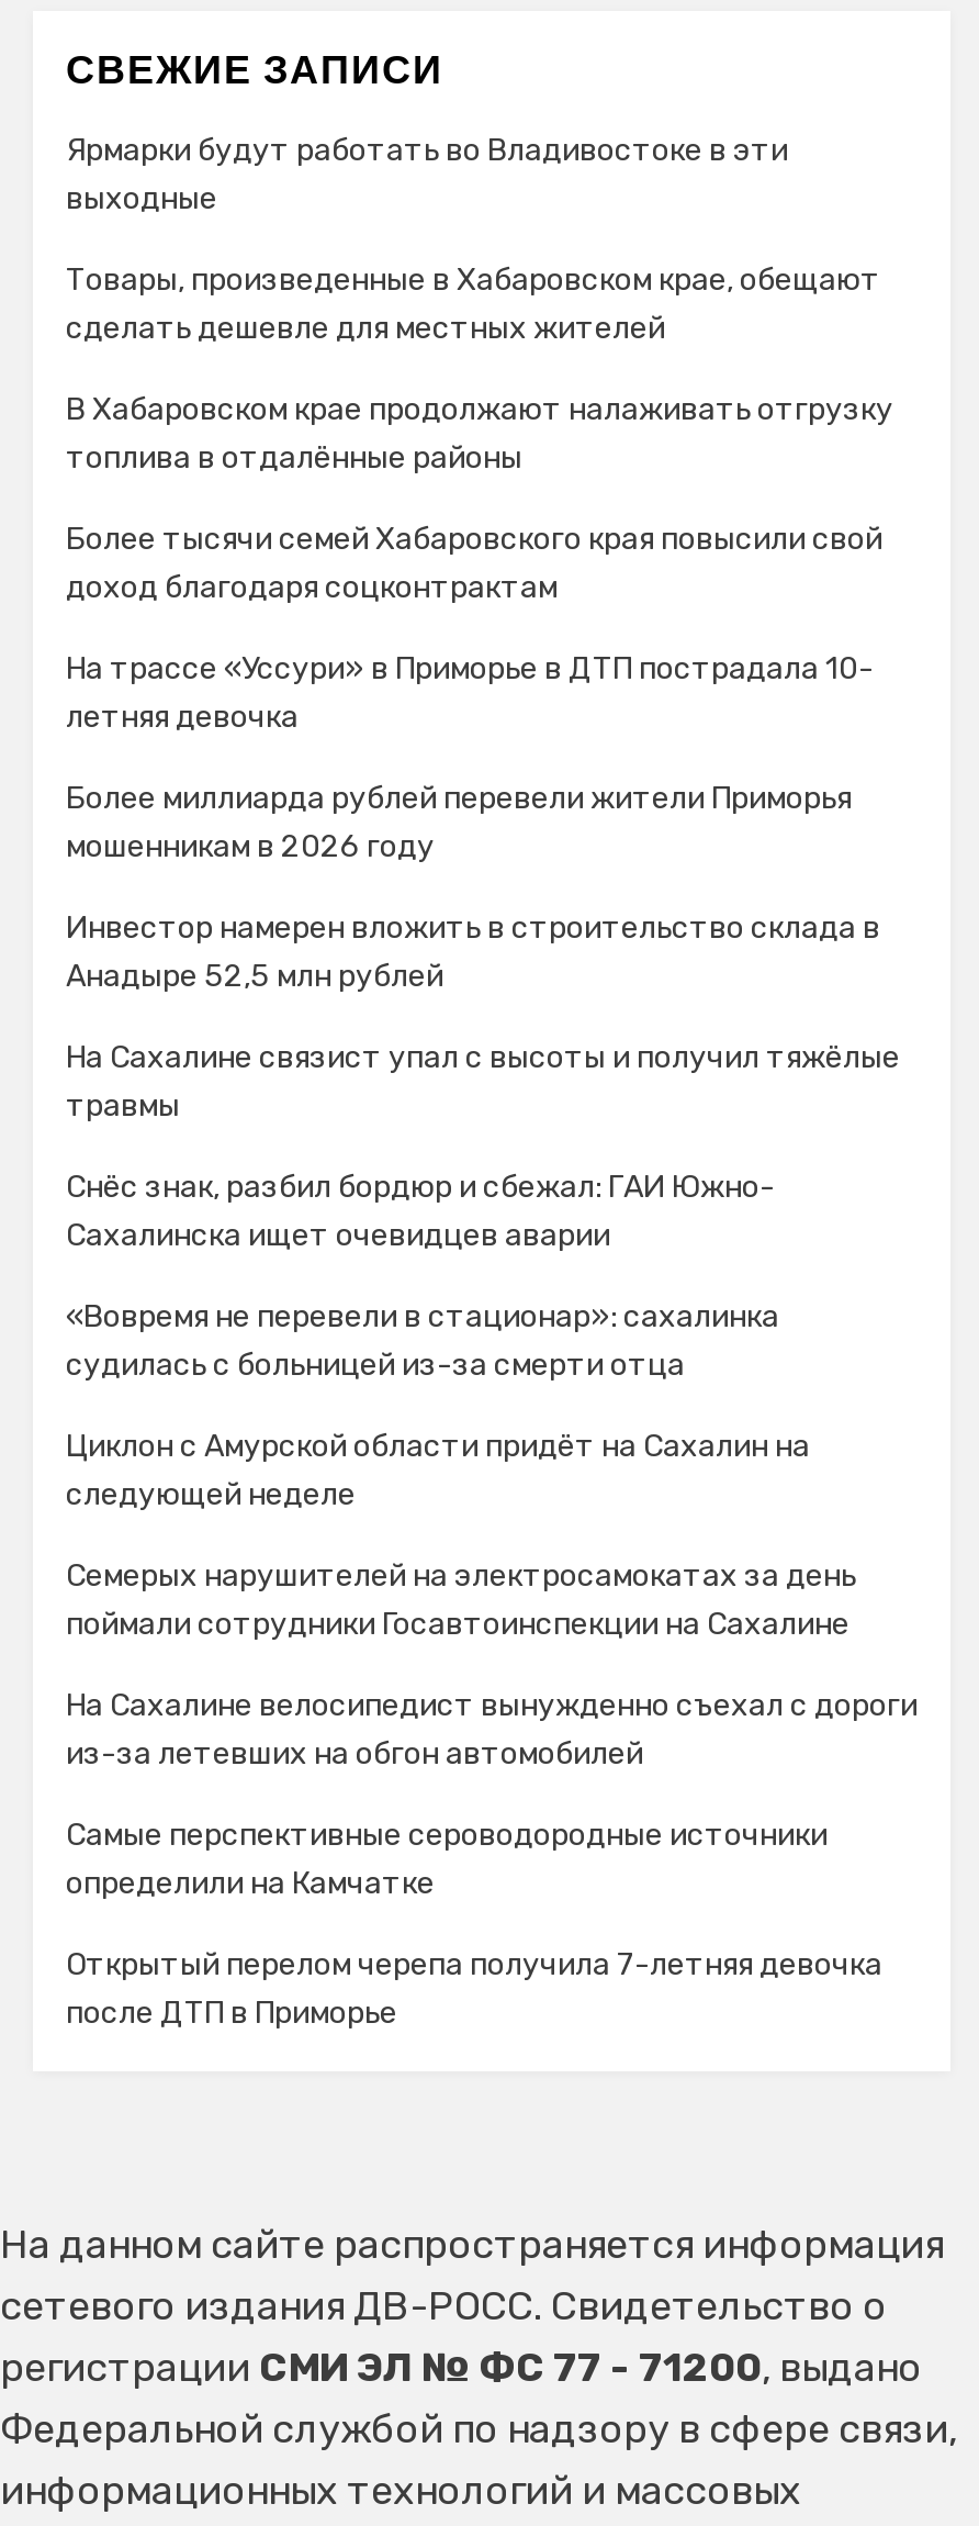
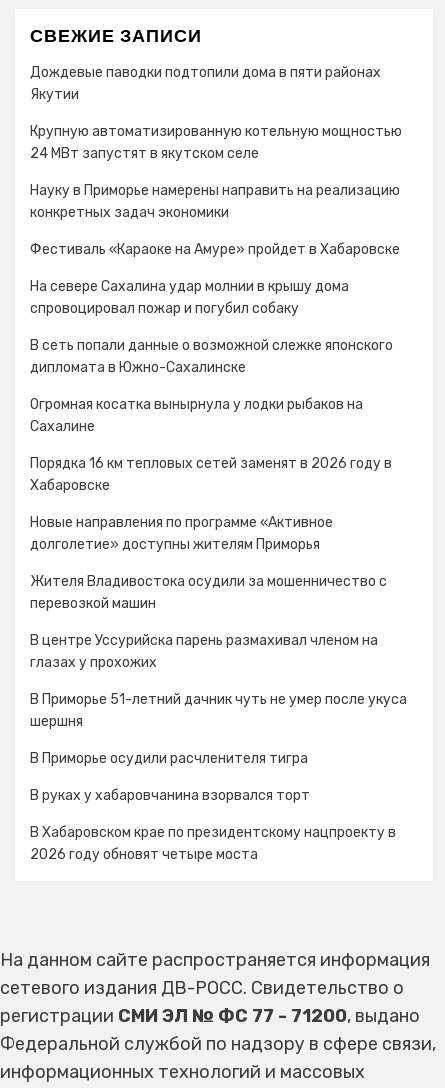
[66,132,788,217] Ярмарки будут работать во Владивостоке в эти | выходные -> [30,64,381,103] Дождевые паводки подтопили дома в пяти районах | Якутии
[66,261,880,347] Товары, произведенные в Хабаровском крае, обещают | сделать дешевле для местных жителей -> [30,123,402,162] Крупную автоматизированную котельную мощностью | 24 МВт запустят в якутском селе
[66,391,893,477] В Хабаровском крае продолжают налаживать отгрузку | топлива в отдалённые районы -> [30,182,400,221] Науку в Приморье намерены направить на реализацию | конкретных задач экономики
[66,521,882,606] Более тысячи семей Хабаровского края повысили свой | доход благодаря соцконтрактам -> [30,241,400,258] Фестиваль «Караоке на Амуре» пройдет в Хабаровске
[66,650,874,736] На трассе «Уссури» в Приморье в ДТП пострадала 10- | летняя девочка -> [30,278,349,317] На севере Сахалина удар молнии в крышу дома | спровоцировал пожар и погубил собаку
[66,780,852,865] Более миллиарда рублей перевели жители Приморья | мошенникам в 2026 году -> [30,337,393,376] В сеть попали данные о возможной слежке японского | дипломата в Южно-Сахалинске
[66,909,880,995] Инвестор намерен вложить в строительство склада в | Анадыре 52,5 млн рублей -> [30,396,363,435] Огромная косатка вынырнула у лодки рыбаков на | Сахалине
[66,1039,900,1125] На Сахалине связист упал с высоты и получил тяжёлые | травмы -> [30,455,392,494] Порядка 16 км тепловых сетей заменят в 2026 году в | Хабаровске
[66,1169,775,1254] Снёс знак, разбил бордюр и сбежал: ГАИ Южно- | Сахалинска ищет очевидцев аварии -> [30,514,333,553] Новые направления по программе «Активное | долголетие» доступны жителям Приморья
[66,1298,779,1384] «Вовремя не перевели в стационар»: сахалинка | судилась с больницей из-за смерти отца -> [30,573,387,612] Жителя Владивостока осудили за мошенничество с | перевозкой машин
[66,1428,810,1513] Циклон с Амурской области придёт на Сахалин на | следующей неделе -> [30,632,378,671] В центре Уссурийска парень размахивал членом на | глазах у прохожих
[66,1557,856,1643] Семерых нарушителей на электросамокатах за день | поймали сотрудники Госавтоинспекции на Сахалине -> [30,691,407,730] В Приморье 51-летний дачник чуть не умер после укуса | шершня
[66,1687,918,1773] На Сахалине велосипедист вынужденно съехал с дороги | из-за летевших на обгон автомобилей -> [30,750,308,767] В Приморье осудили расчленителя тигра
[66,1817,828,1902] Самые перспективные сероводородные источники | определили на Камчатке -> [30,787,310,804] В руках у хабаровчанина взорвался торт
[66,1946,882,2032] Открытый перелом черепа получила 7-летняя девочка | после ДТП в Приморье -> [30,824,396,863] В Хабаровском крае по президентскому нацпроекту в | 2026 году обновят четыре моста

